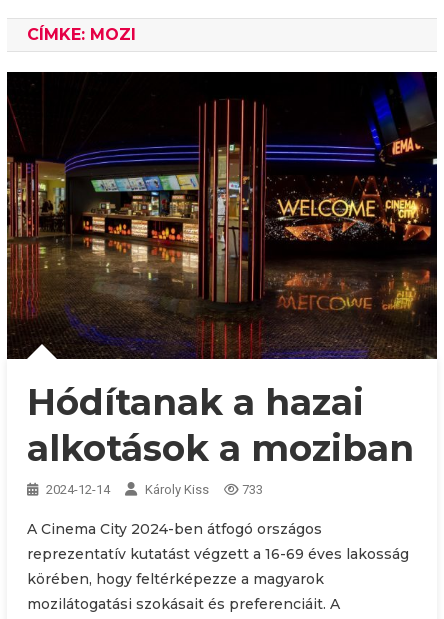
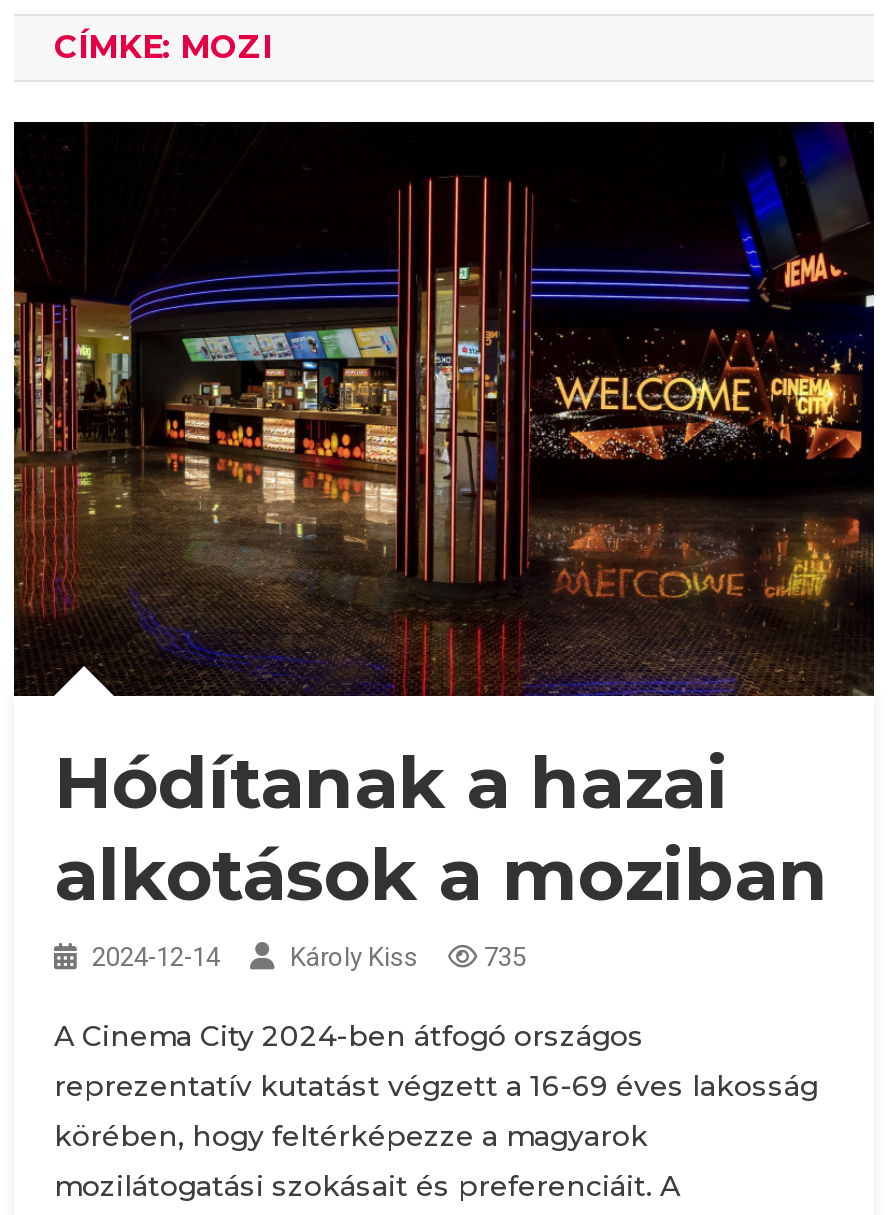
[242,482,263,497] 733 -> [484,942,526,972] 735

